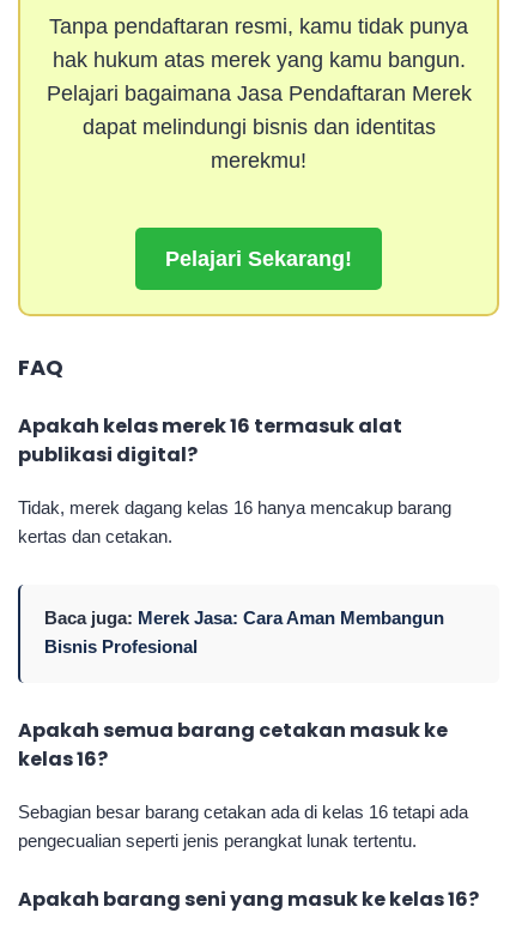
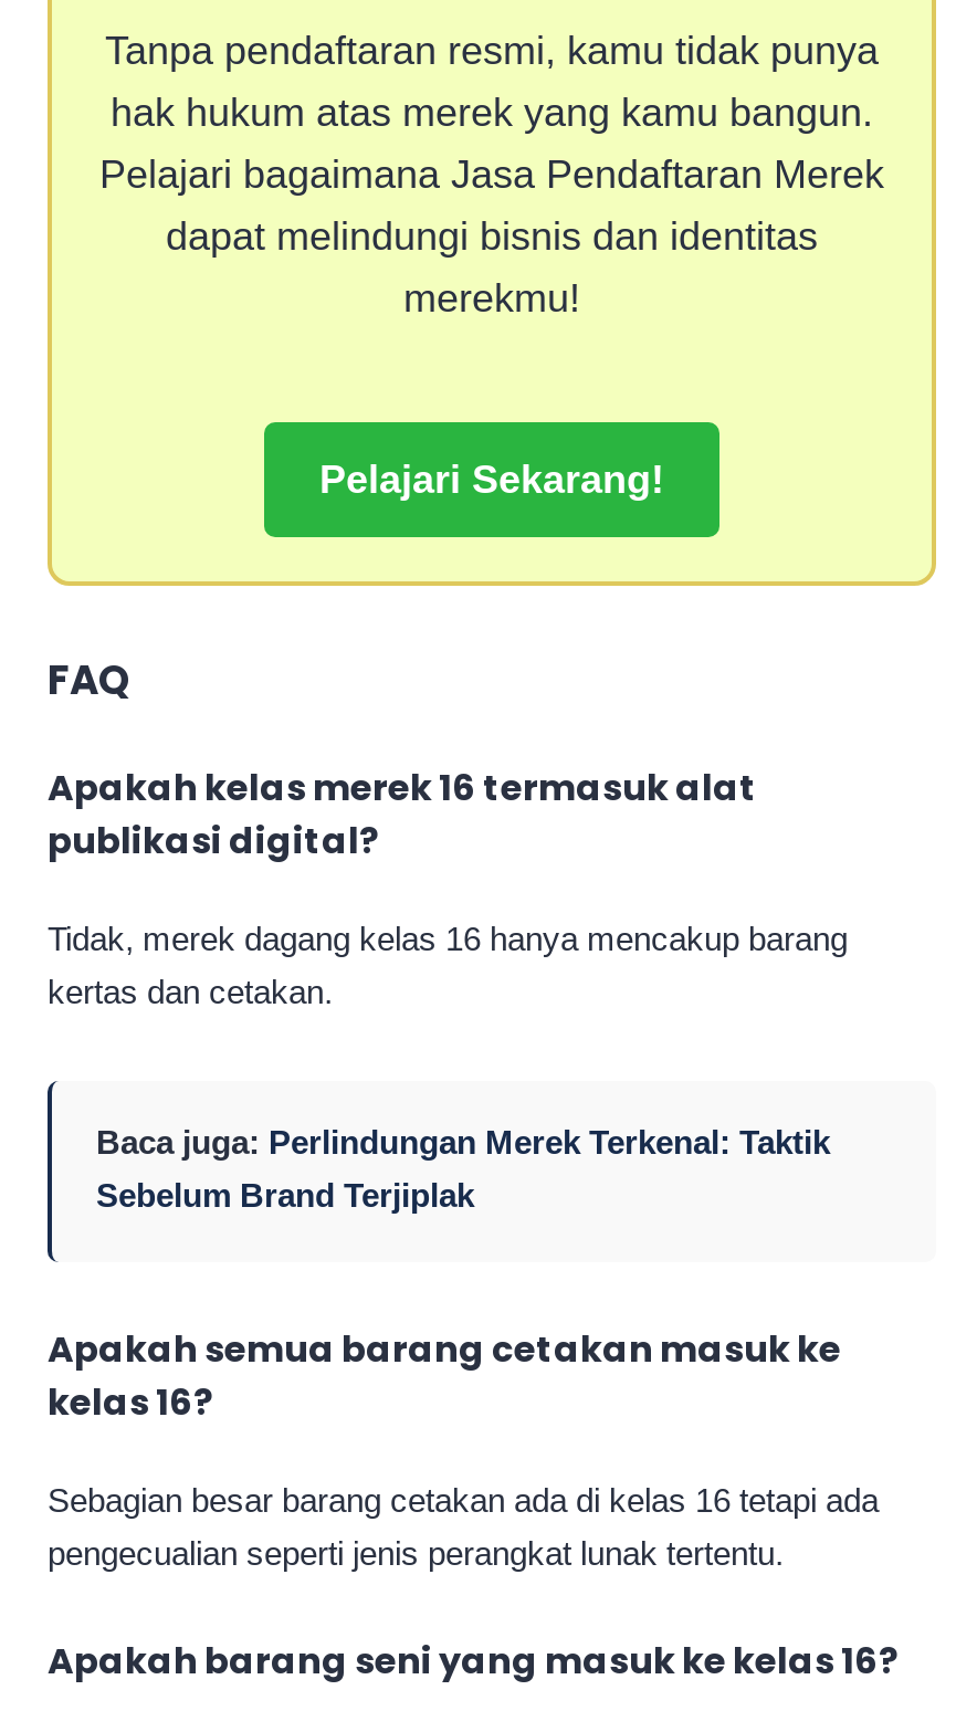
[44,608,444,657] Baca juga: Merek Jasa: Cara Aman Membangun | Bisnis Profesional -> [96,1123,830,1214] Baca juga: Perlindungan Merek Terkenal: Taktik | Sebelum Brand Terjiplak

